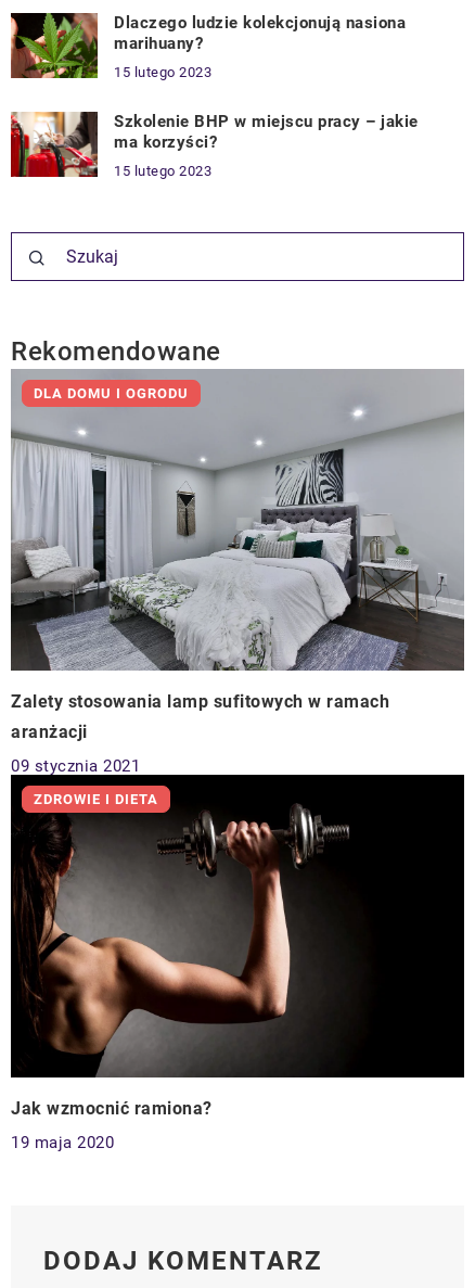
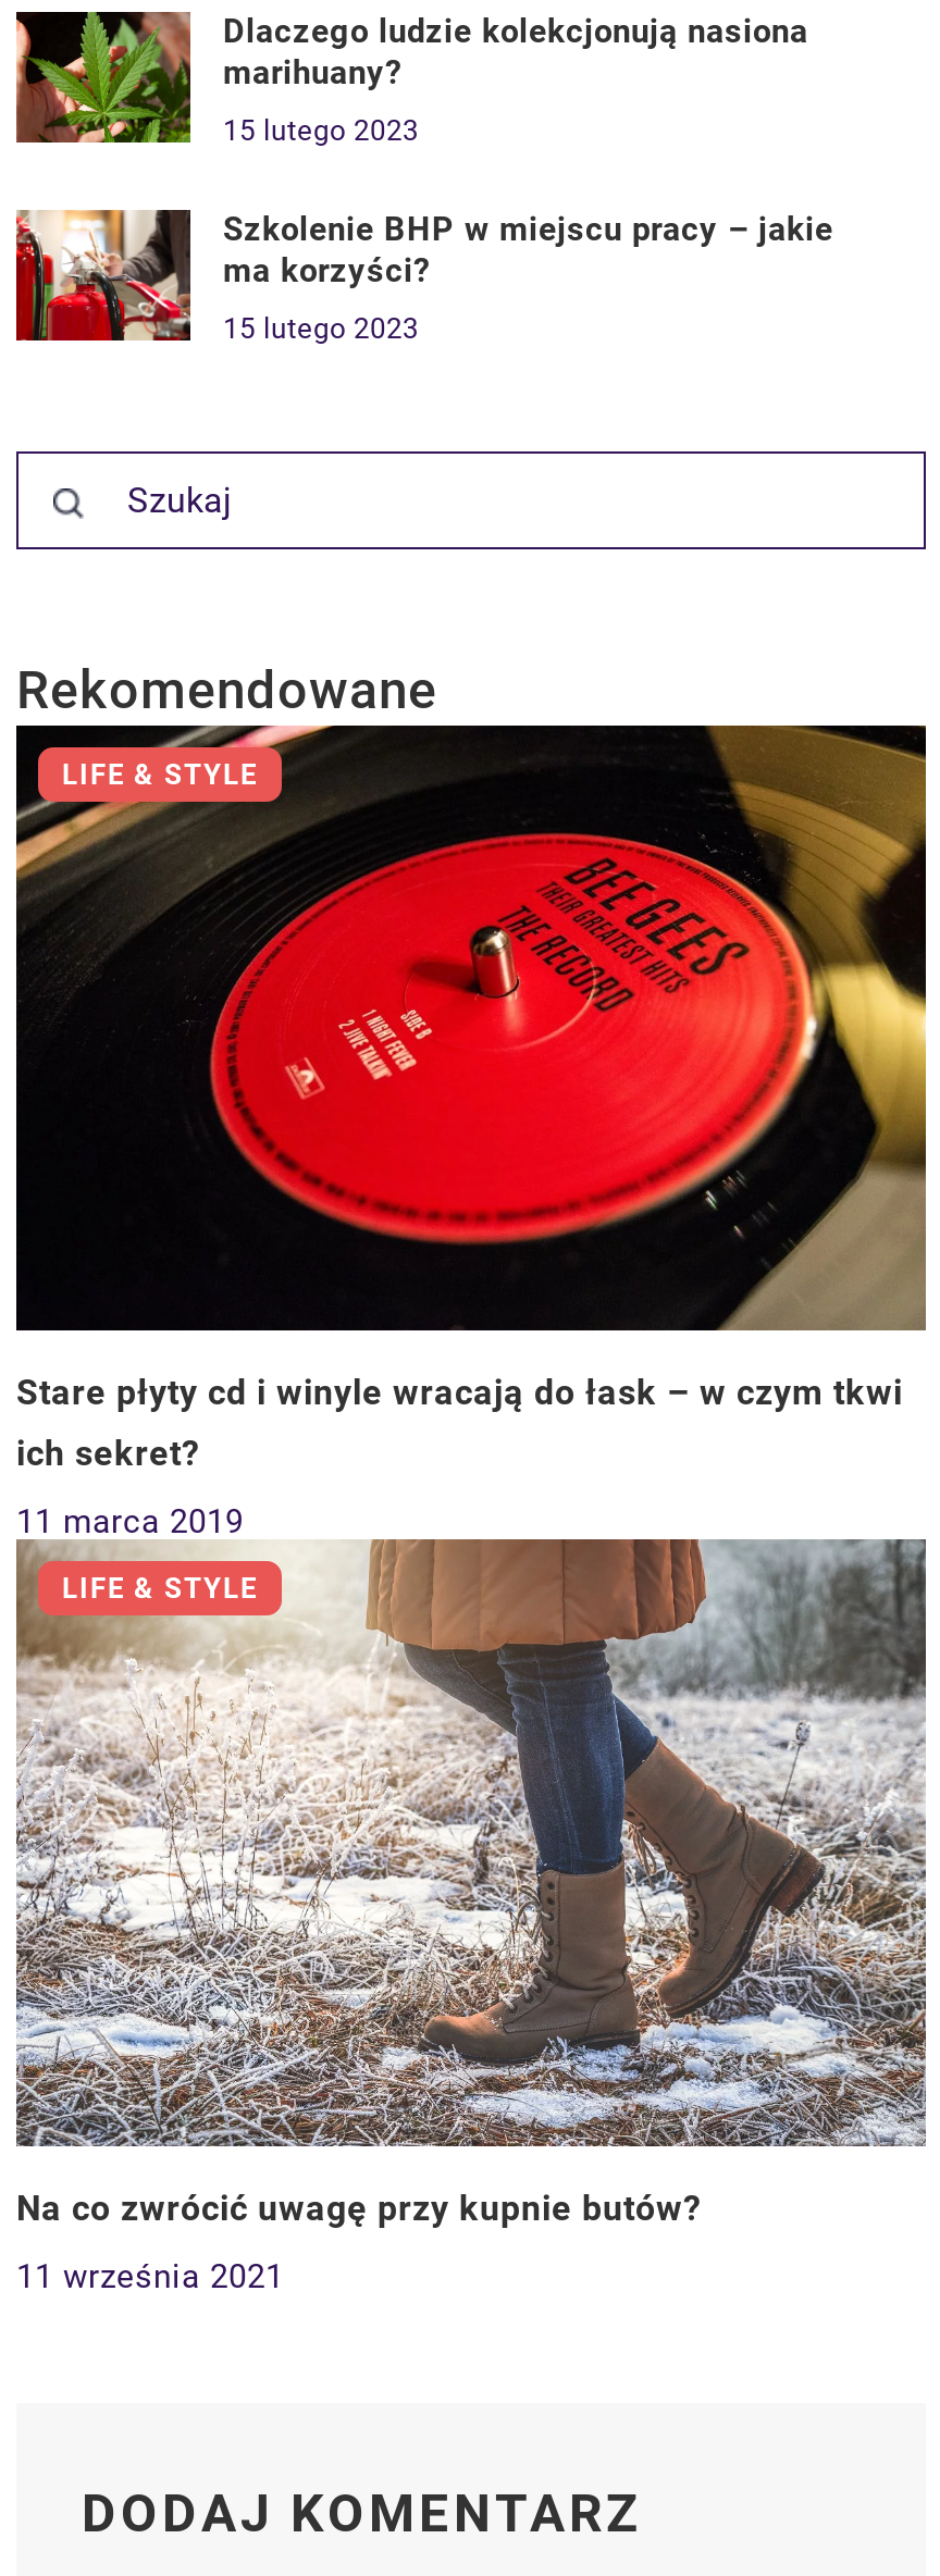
[10,369,464,672] [image] | DLA DOMU I OGRODU -> [14,725,928,1332] [image] | LIFE & STYLE
[11,692,389,712] Zalety stosowania lamp sufitowych w ramach -> [16,1372,903,1414] Stare płyty cd i winyle wracają do łask – w czym tkwi
[11,722,87,743] aranżacji -> [16,1433,200,1474] ich sekret?
[10,757,465,1077] [image] | 09 stycznia 2021 -> [14,1503,928,2147] [image] | 11 marca 2019
[34,791,158,808] ZDROWIE I DIETA -> [62,1572,258,1605] LIFE & STYLE
[11,1098,212,1119] Jak wzmocnić ramiona? -> [16,2187,702,2228] Na co zwrócić uwagę przy kupnie butów?
[11,1133,114,1152] 19 maja 2020 -> [16,2257,284,2296] 11 września 2021

